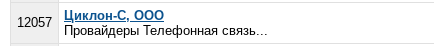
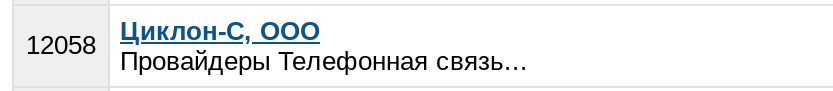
[17,8,164,30] 12057 Циклон-С, ООО -> [26,16,320,60] 12058 Циклон-С, ООО

